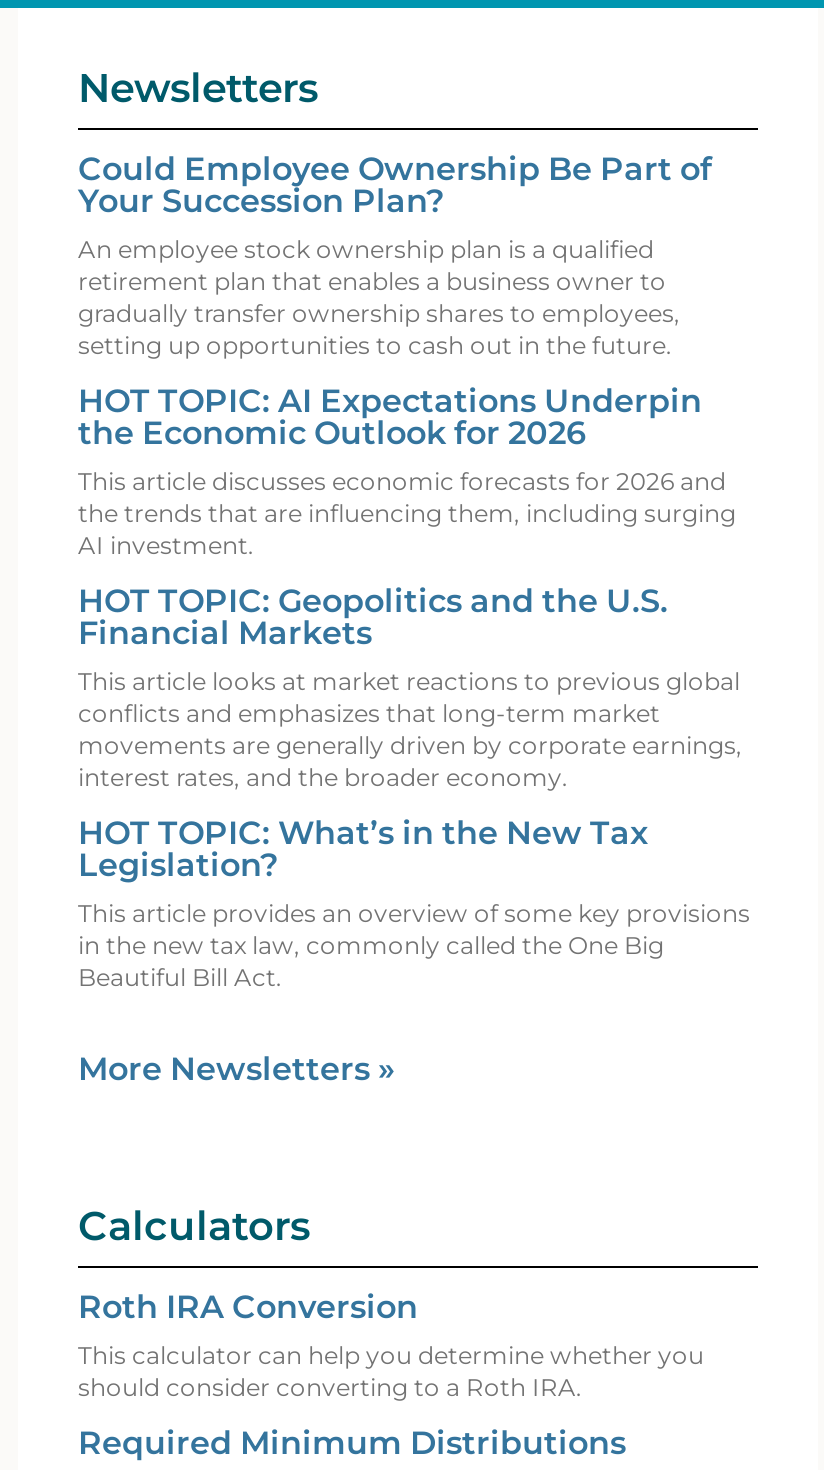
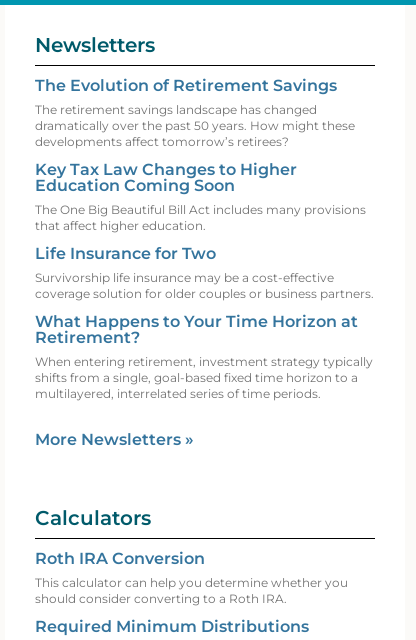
[78,149,712,359] Could Employee Ownership Be Part of | Your Succession Plan? | An employee stock ownership plan is a qualified | retirement plan that enables a business owner to | gradually transfer ownership shares to employees, | setting up opportunities to cash out in the future. -> [35,76,355,149] The Evolution of Retirement Savings | The retirement savings landscape has changed | dramatically over the past 50 years. How might these | developments affect tomorrow’s retirees?
[78,381,736,559] HOT TOPIC: AI Expectations Underpin | the Economic Outlook for 2026 | This article discusses economic forecasts for 2026 and | the trends that are influencing them, including surging | AI investment. -> [35,160,366,233] Key Tax Law Changes to Higher | Education Coming Soon | The One Big Beautiful Bill Act includes many provisions | that affect higher education.
[78,581,742,791] HOT TOPIC: Geopolitics and the U.S. | Financial Markets | This article looks at market reactions to previous global | conflicts and emphasizes that long-term market | movements are generally driven by corporate earnings, | interest rates, and the broader economy. -> [35,244,374,301] Life Insurance for Two | Survivorship life insurance may be a cost-effective | coverage solution for older couples or business partners.
[78,813,750,991] HOT TOPIC: What’s in the New Tax | Legislation? | This article provides an overview of some key provisions | in the new tax law, commonly called the One Big | Beautiful Bill Act. -> [35,312,373,401] What Happens to Your Time Horizon at | Retirement? | When entering retirement, investment strategy typically | shifts from a single, goal-based fixed time horizon to a | multilayered, interrelated series of time periods.

